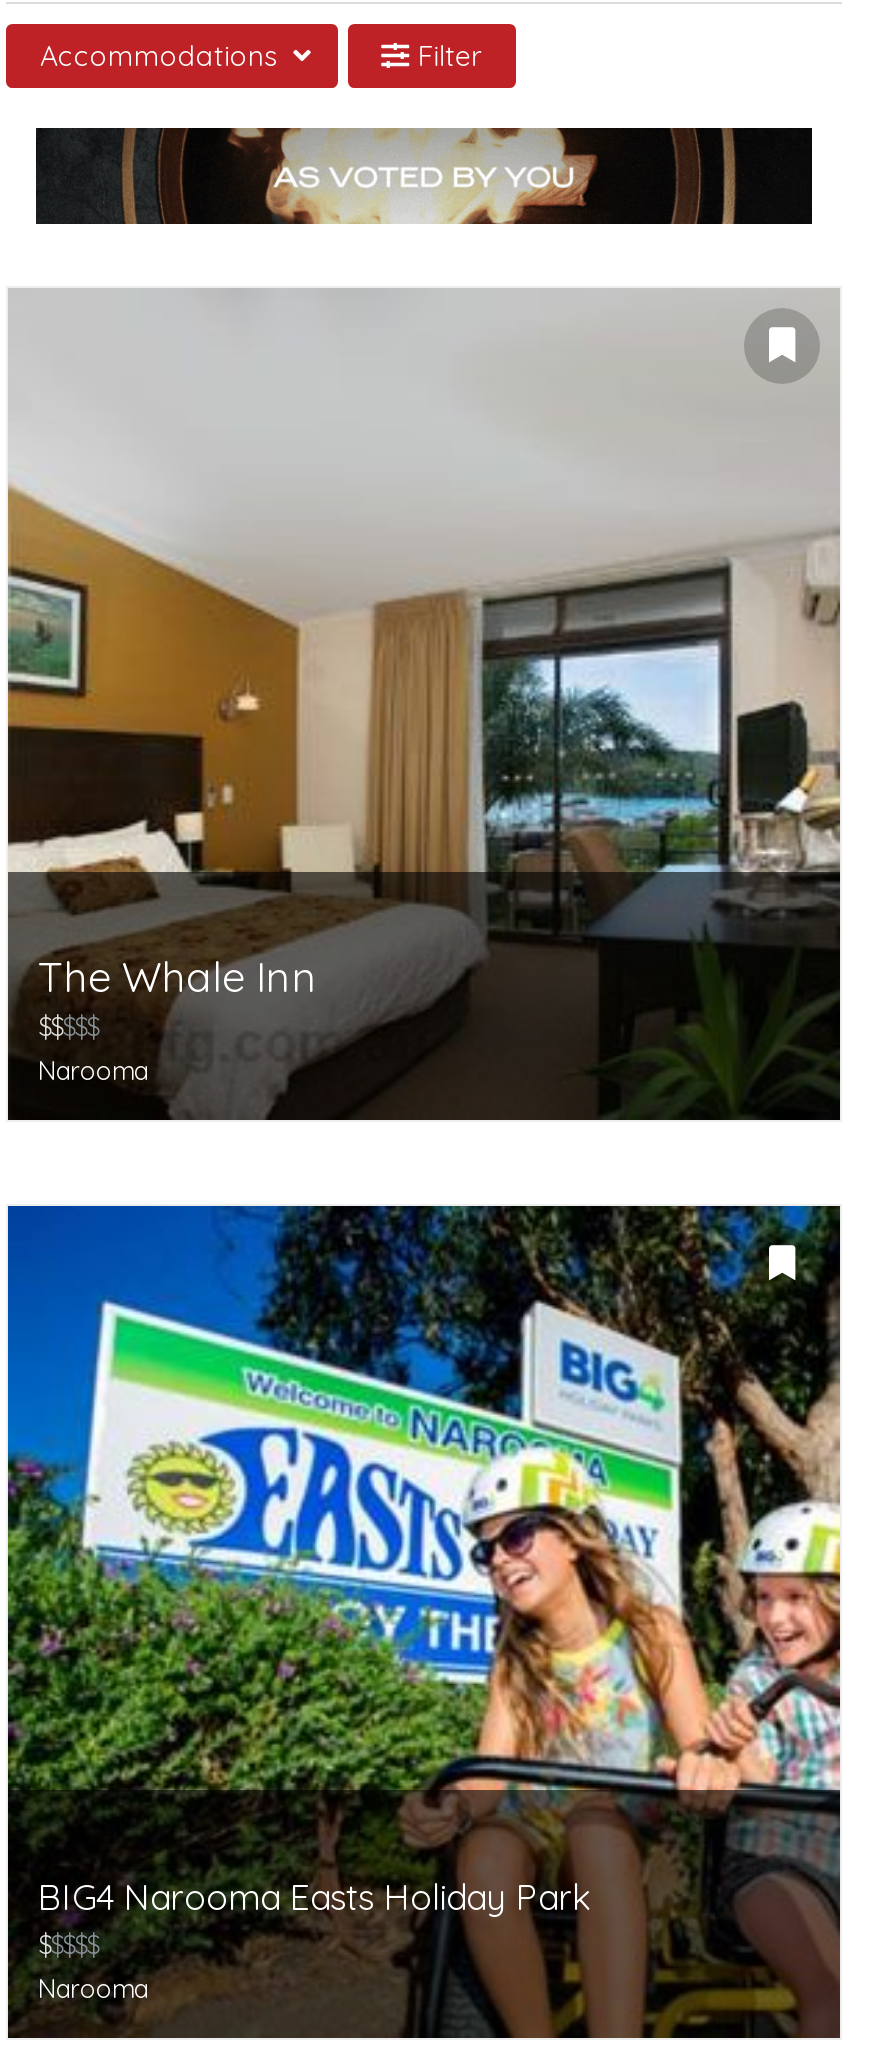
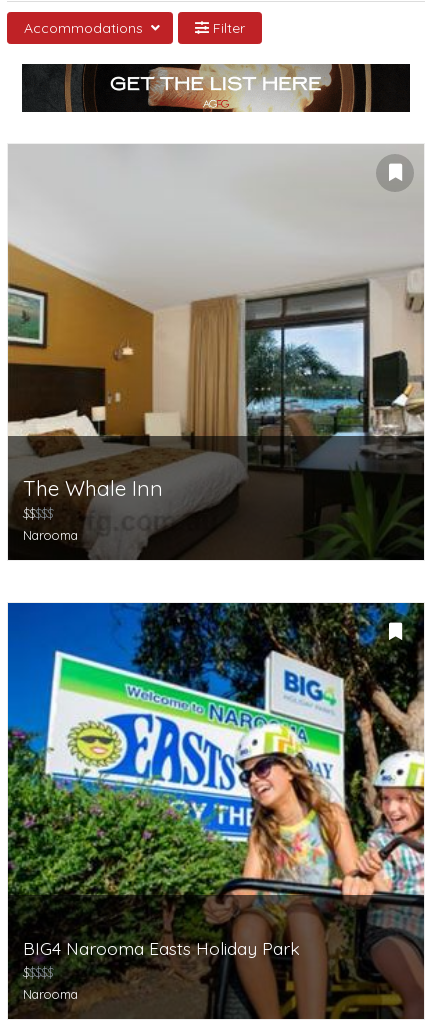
[214,126,698,226] [image] -> [110,63,354,113] [image]

